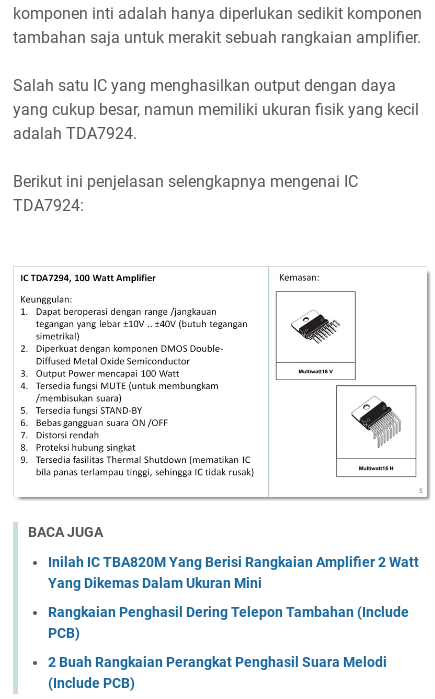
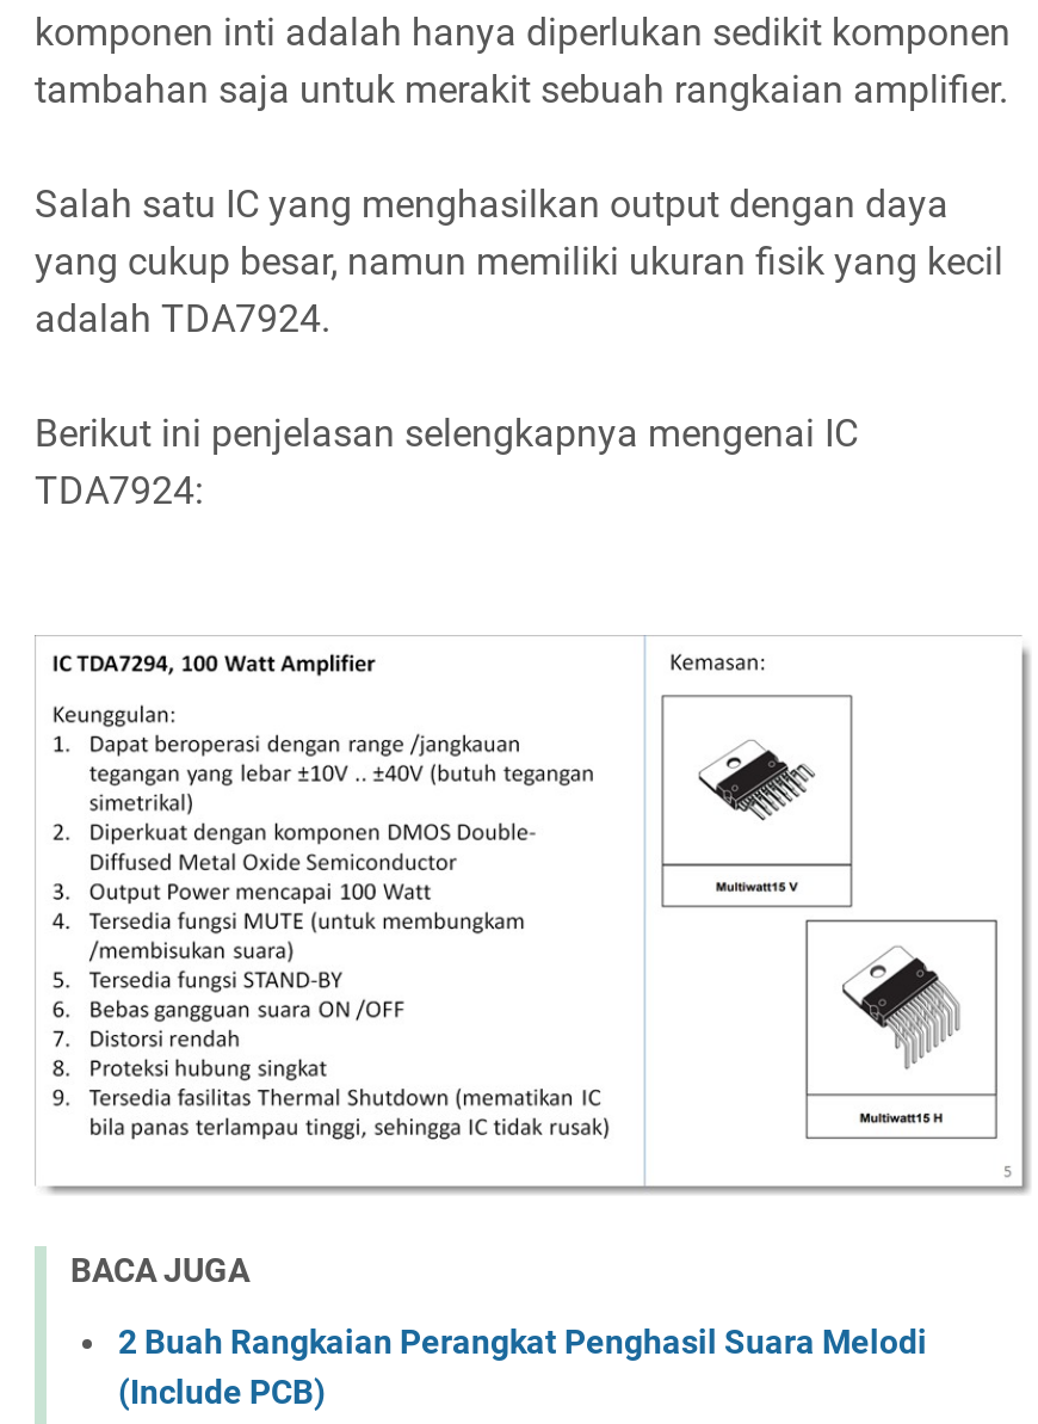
[48,554,419,641] Inilah IC TBA820M Yang Berisi Rangkaian Amplifier 2 Watt | Yang Dikemas Dalam Ukuran Mini | Rangkaian Penghasil Dering Telepon Tambahan (Include | PCB) -> none

